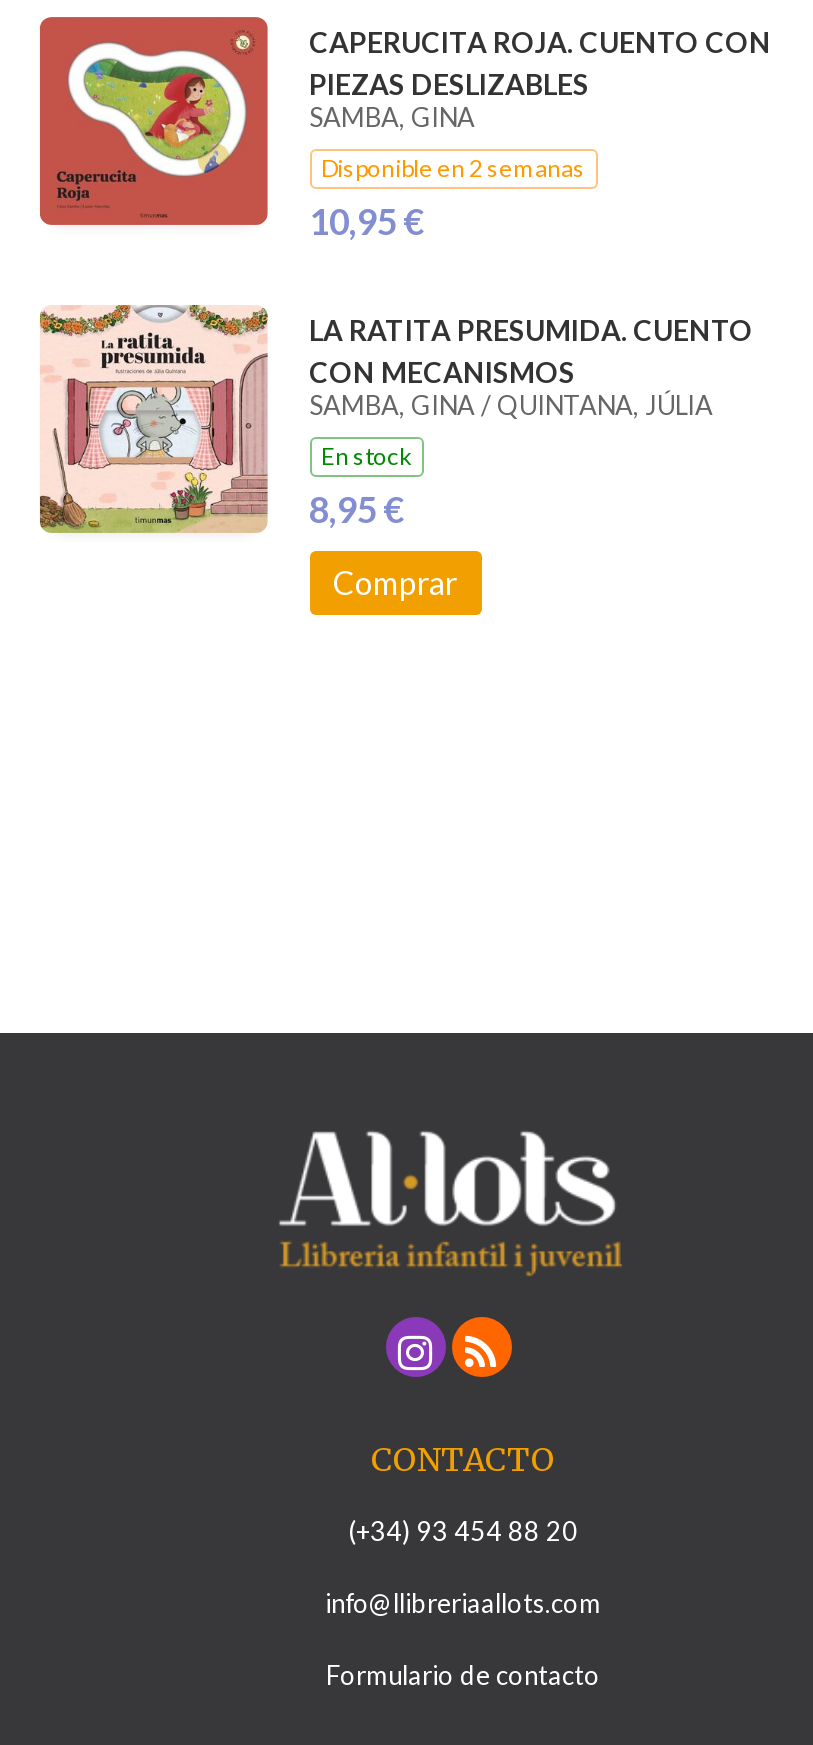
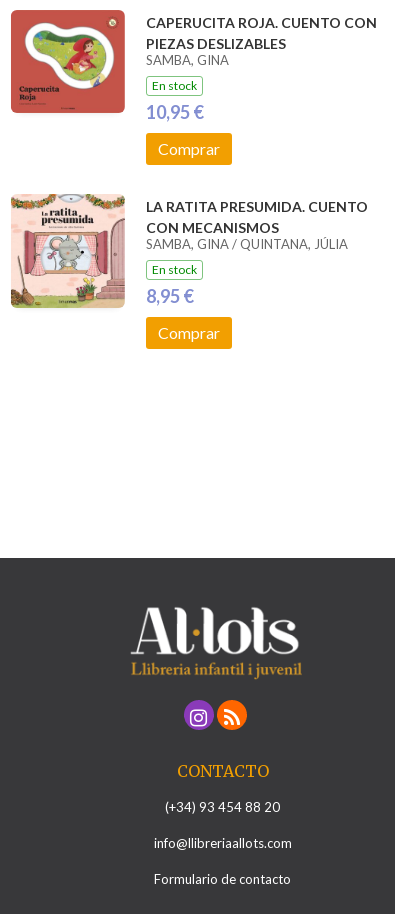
[321,153,585,183] Disponible en 2 semanas -> [151,77,196,92] En stock
none -> [157,138,219,157] Comprar

